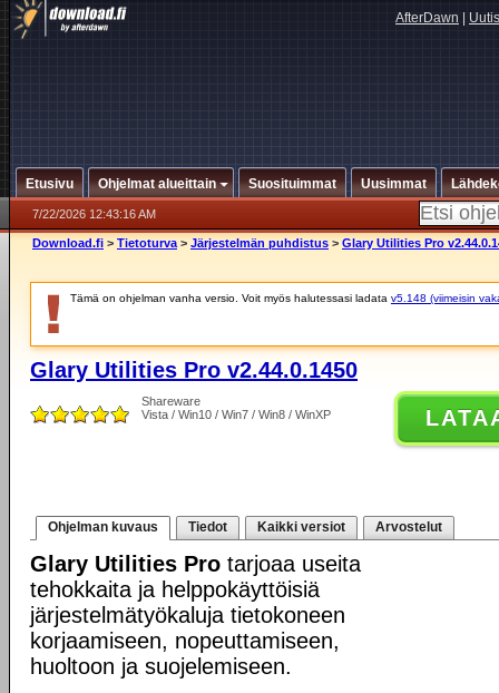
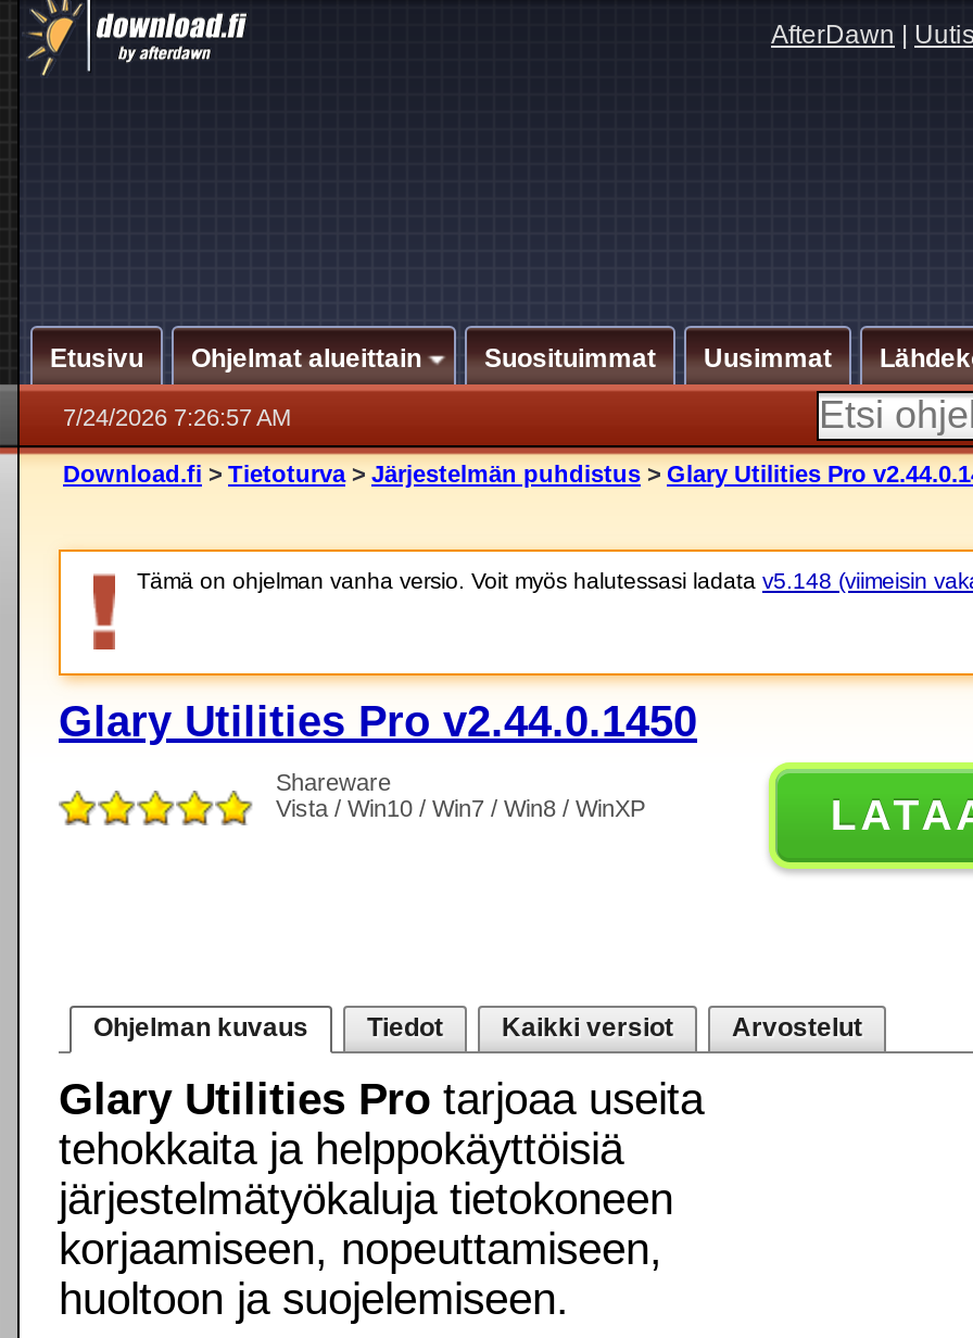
[32,207,156,221] 7/22/2026 12:43:16 AM -> [63,404,291,430] 7/24/2026 7:26:57 AM

